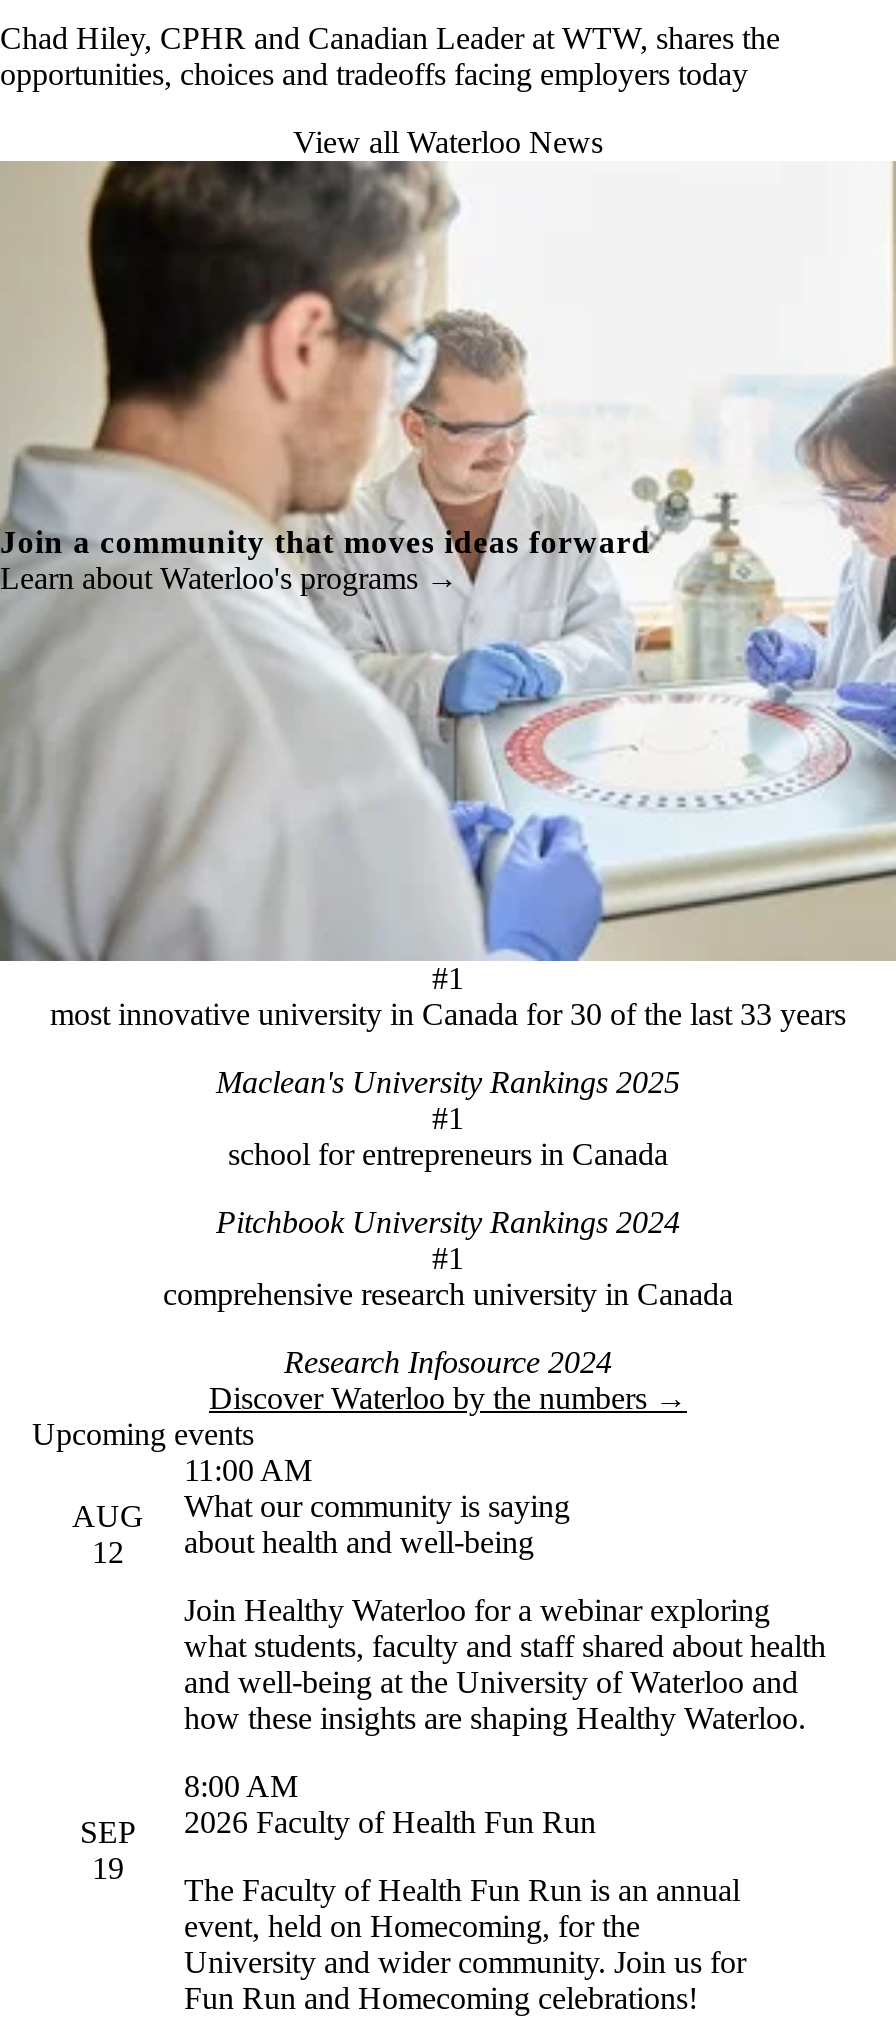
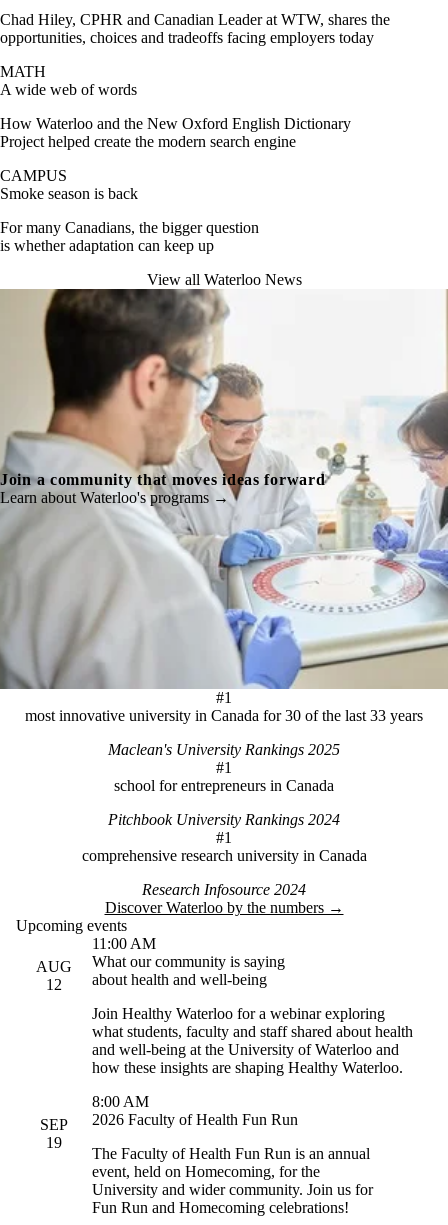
none -> [0,63,351,254] MATH | A wide web of words | How Waterloo and the New Oxford English Dictionary | Project helped create the modern search engine | CAMPUS | Smoke season is back | For many Canadians, the bigger question | is whether adaptation can keep up

